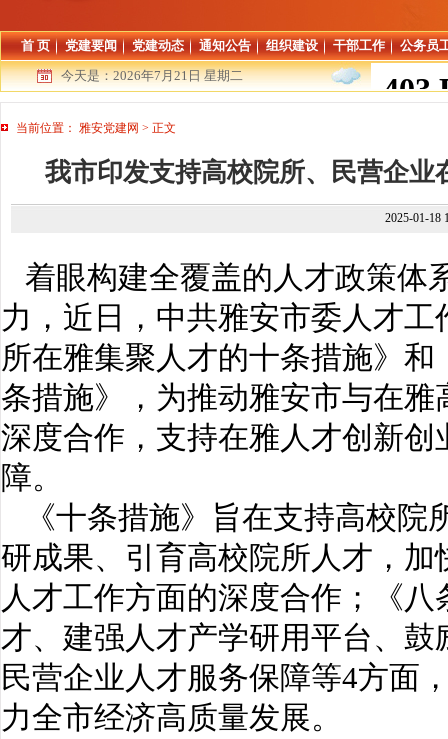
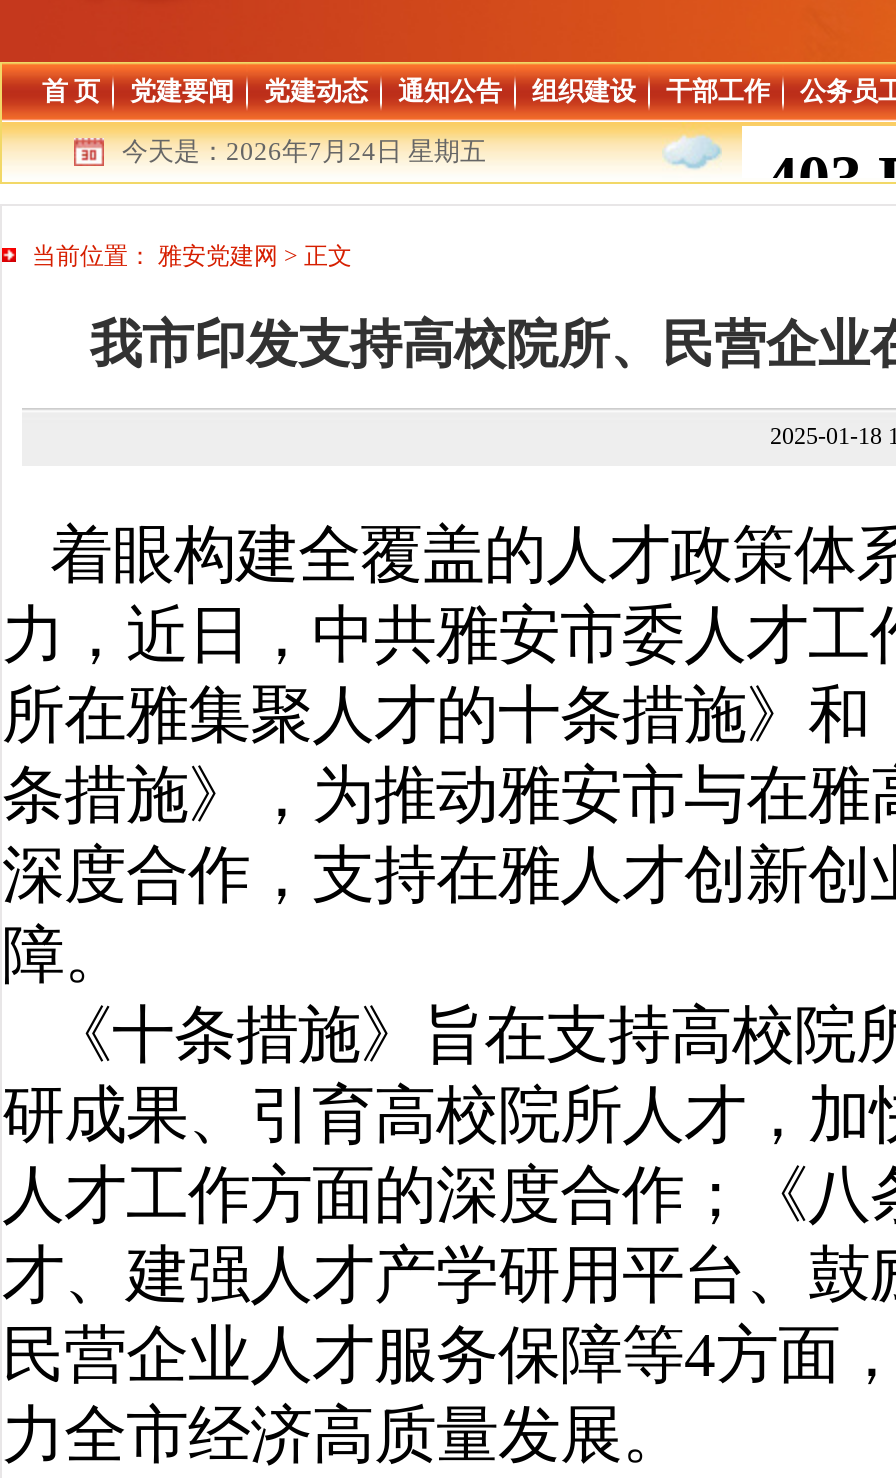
[61,68,243,83] 今天是：2026年7月21日 星期二 -> [122,136,486,166] 今天是：2026年7月24日 星期五

